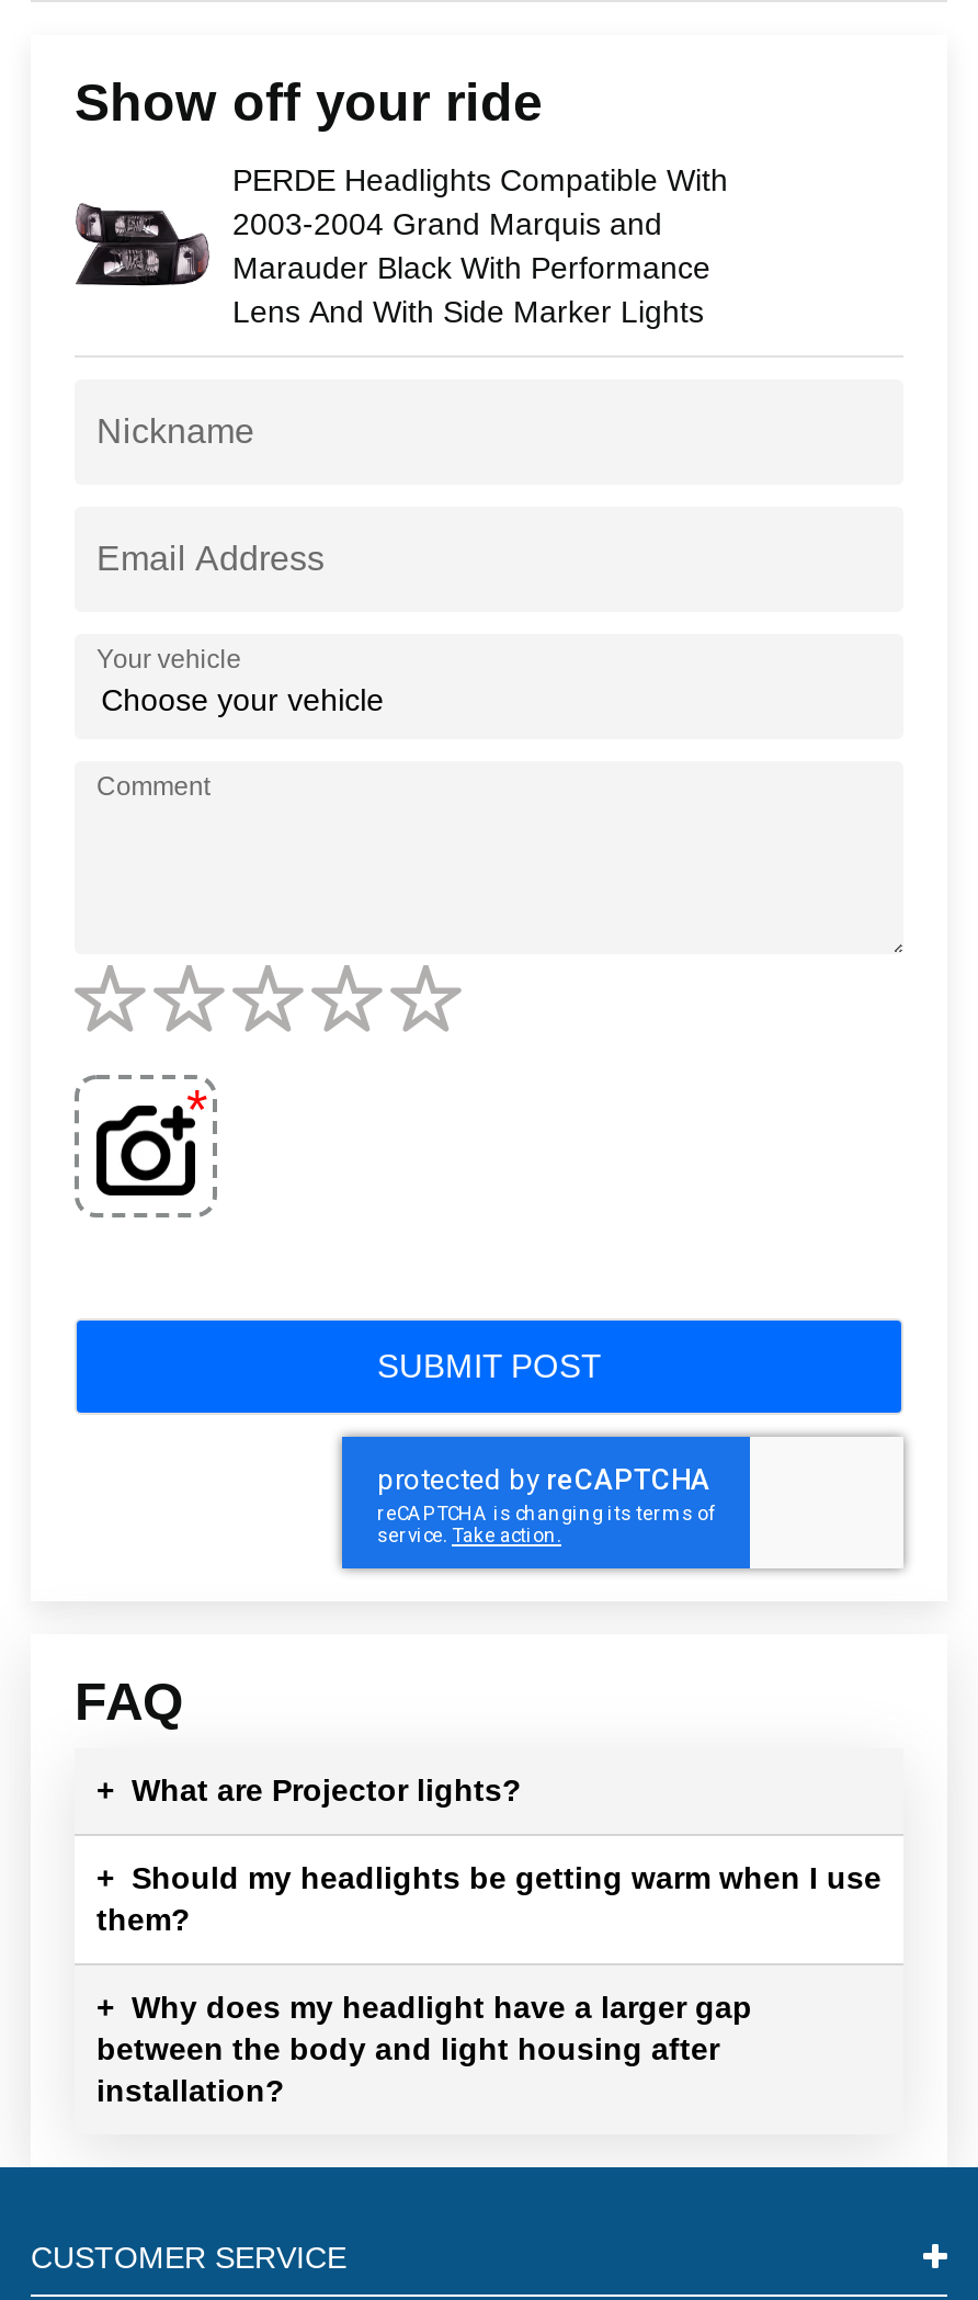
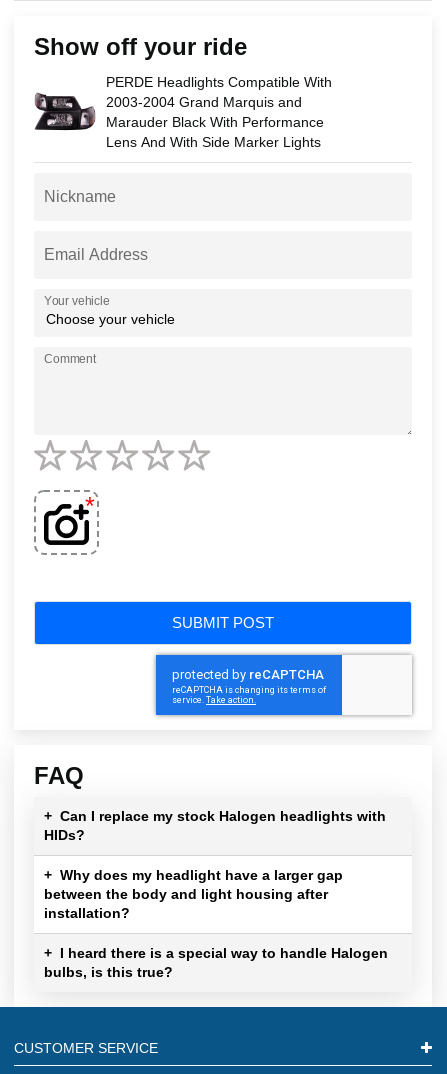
[96,1773,882,1938] + What are Projector lights? | + Should my headlights be getting warm when I use | them? -> [44,808,386,843] + Can I replace my stock Halogen headlights with | HIDs?
moved [96,1990,752,2109] -> [44,867,343,921]: + Why does my headlight have a larger gap | between the body and light housing after | installation?
none -> [44,945,388,980] + I heard there is a special way to handle Halogen | bulbs, is this true?

